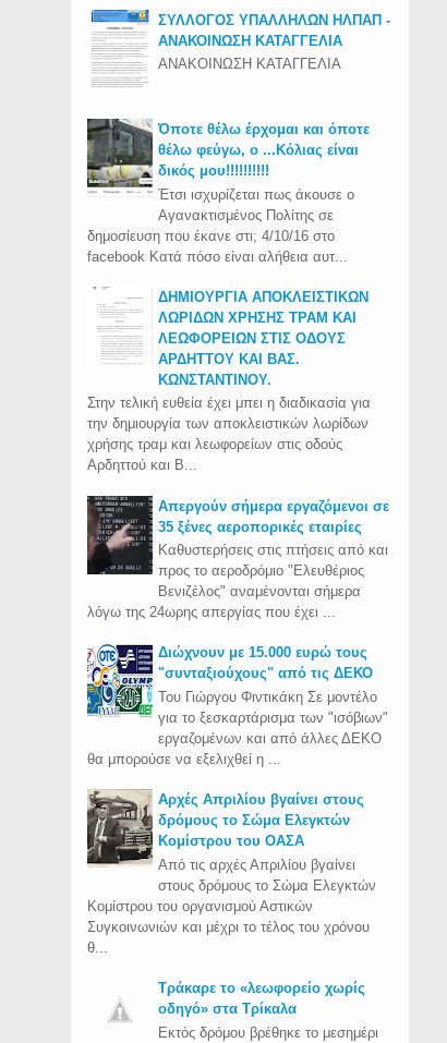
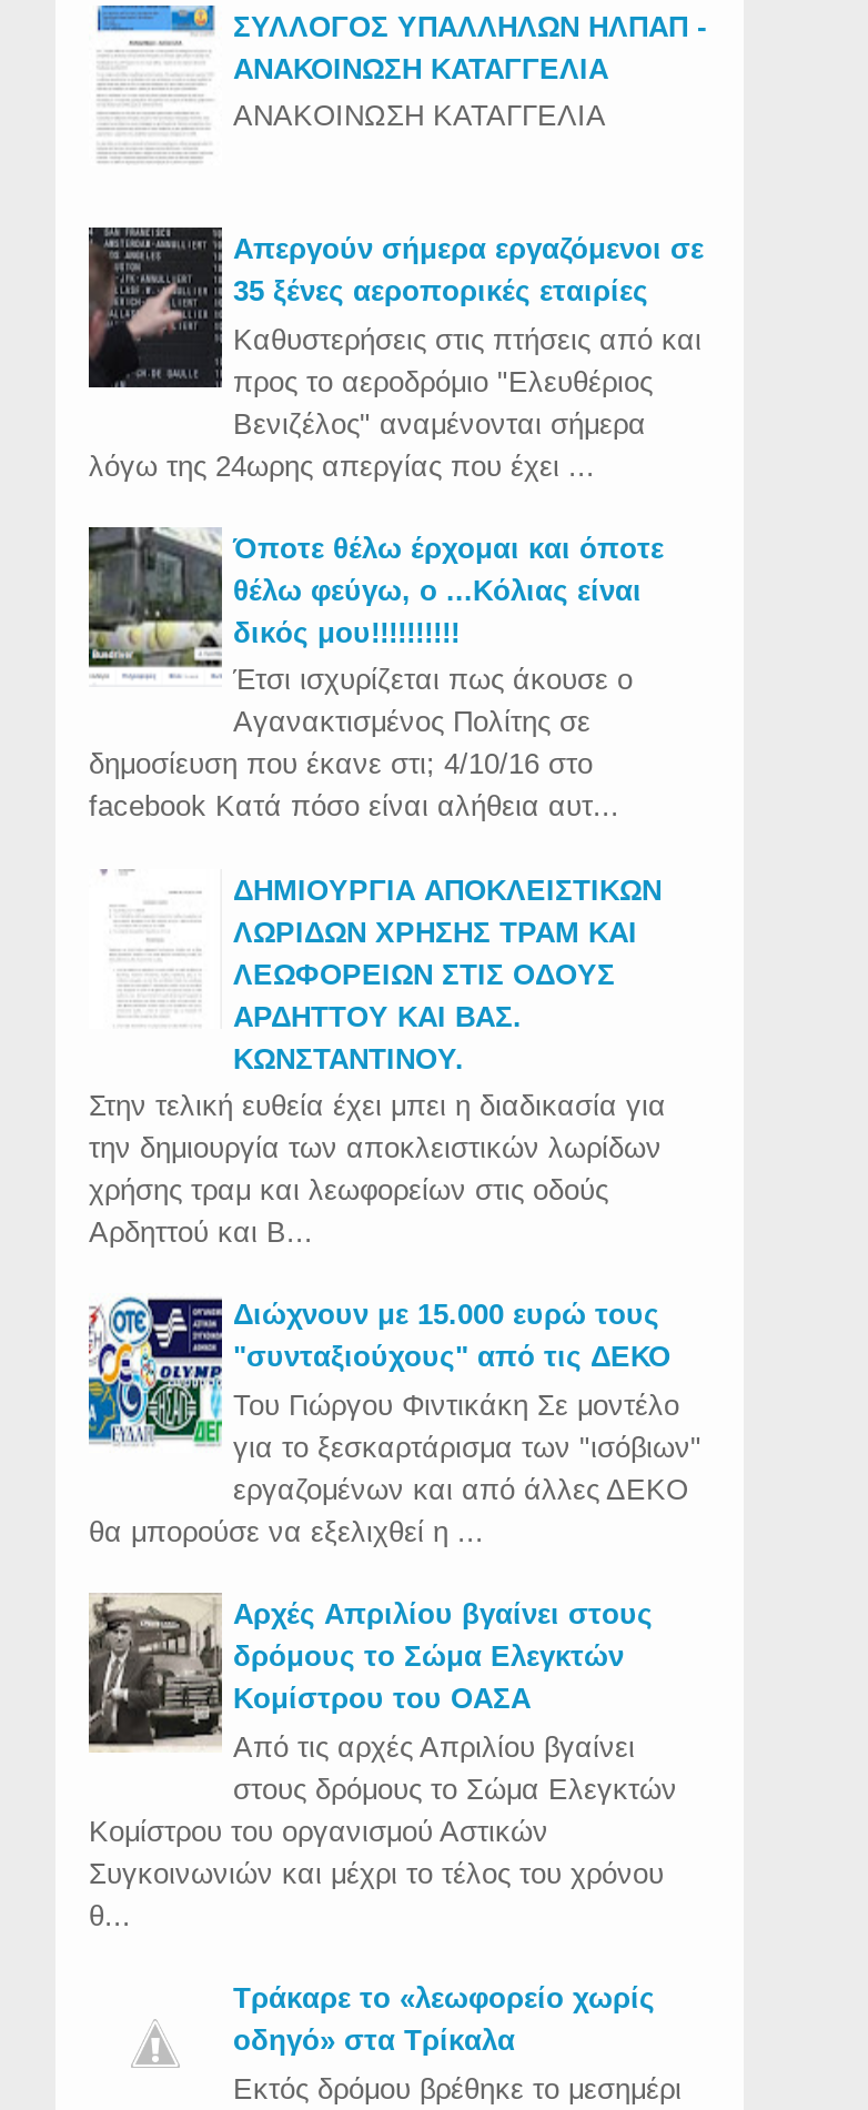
moved [85,117,371,473] -> [84,523,666,1249]: [image] | Όποτε θέλω έρχομαι και όποτε | θέλω φεύγω, ο ...Κόλιας είναι | ... | χρήσης τραμ και λεωφορείων στις οδούς | Αρδηττού και Β...
moved [86,495,389,620] -> [87,225,704,482]: [image] | Απεργούν σήμερα εργαζόμενοι σε | 35 ξένες αεροπορικές εταιρίες | Καθυστερήσεις στις πτήσεις από και | προς το αεροδρόμιο "Ελευθέριος | Βενιζέλος" αναμένονται σήμερα | λόγω της 24ωρης απεργίας που έχει ...

